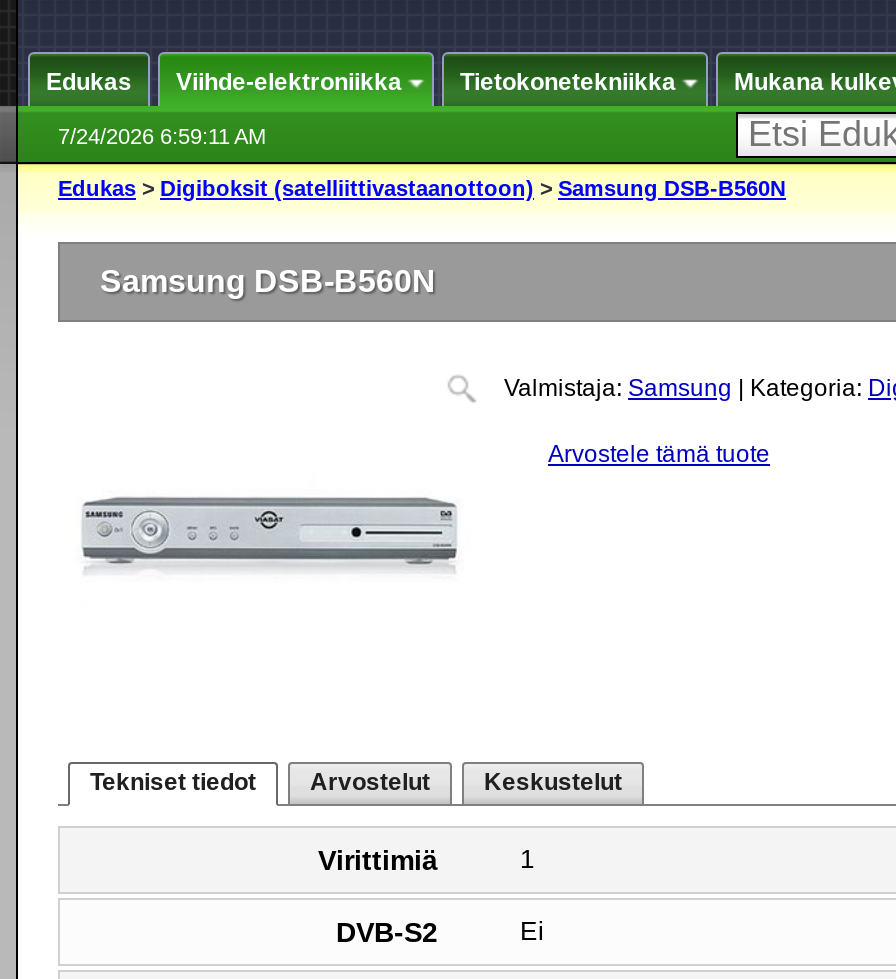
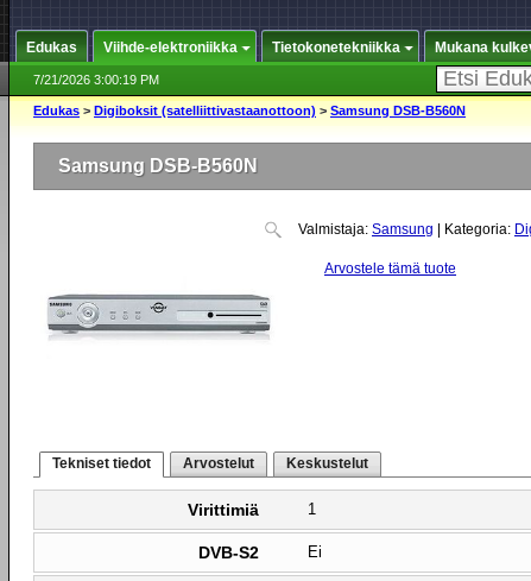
[58,124,266,148] 7/24/2026 6:59:11 AM -> [33,72,159,87] 7/21/2026 3:00:19 PM

